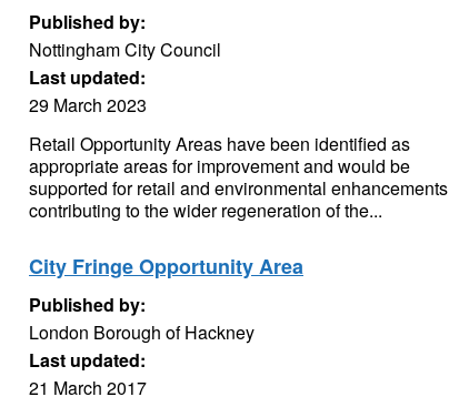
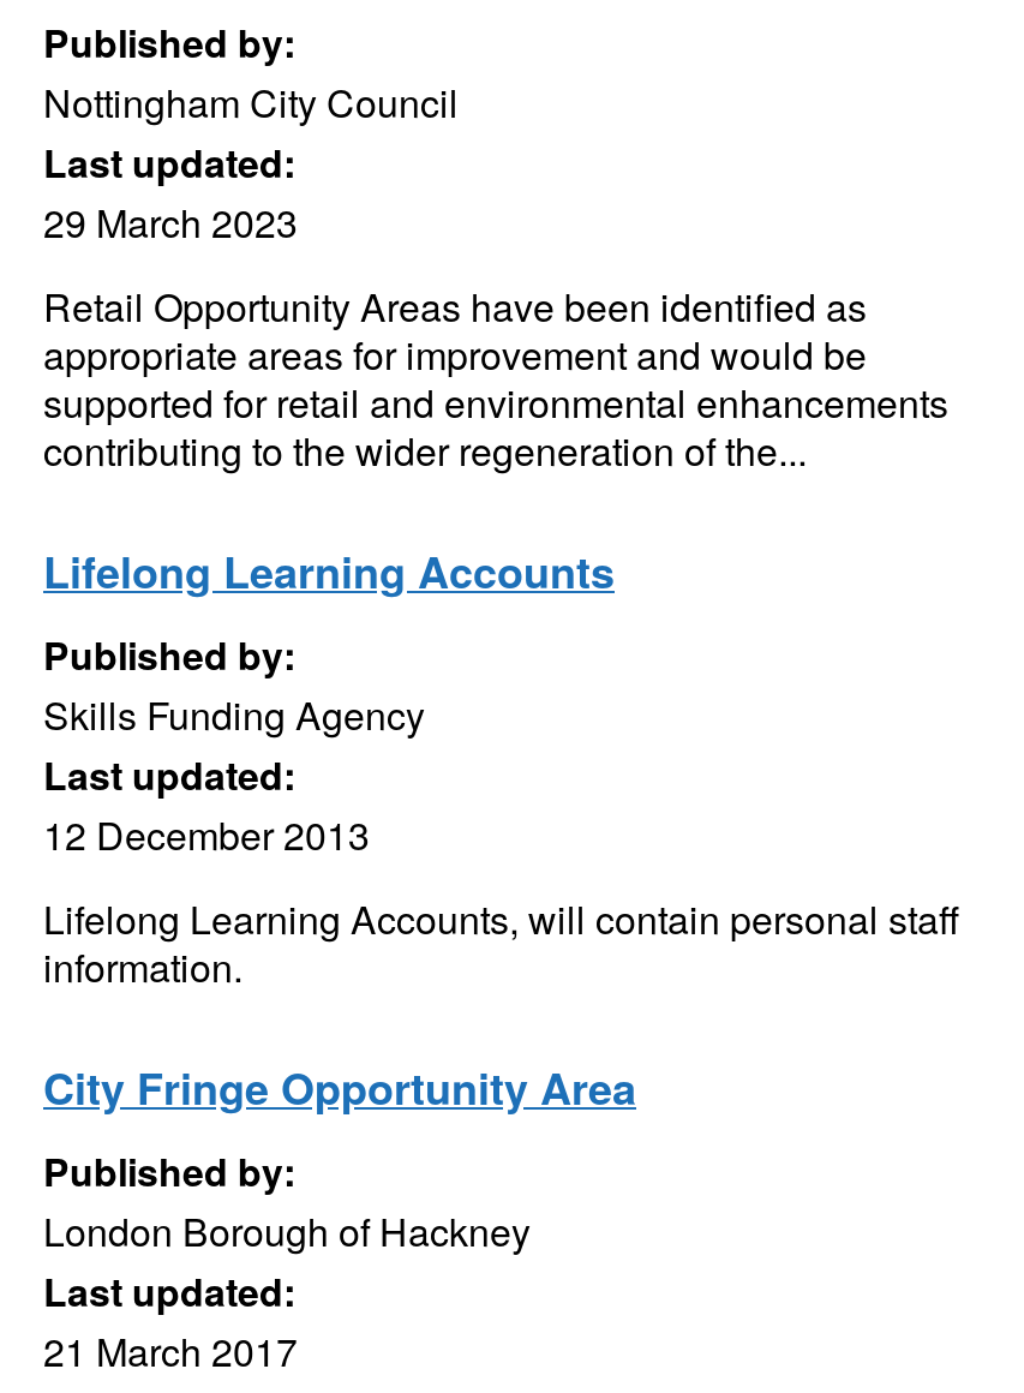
none -> [43,540,960,994] Lifelong Learning Accounts | Published by: | Skills Funding Agency | Last updated: | 12 December 2013 | Lifelong Learning Accounts, will contain personal staff | information.

